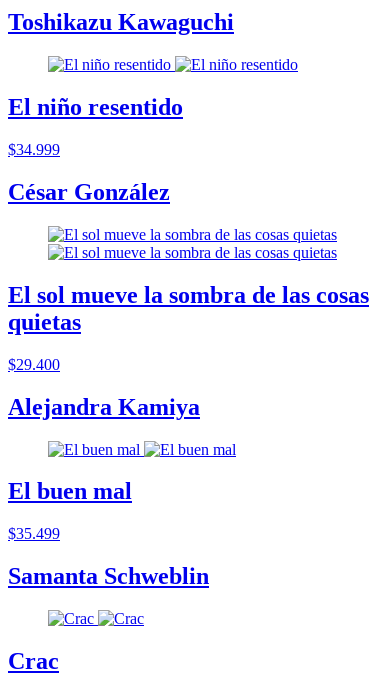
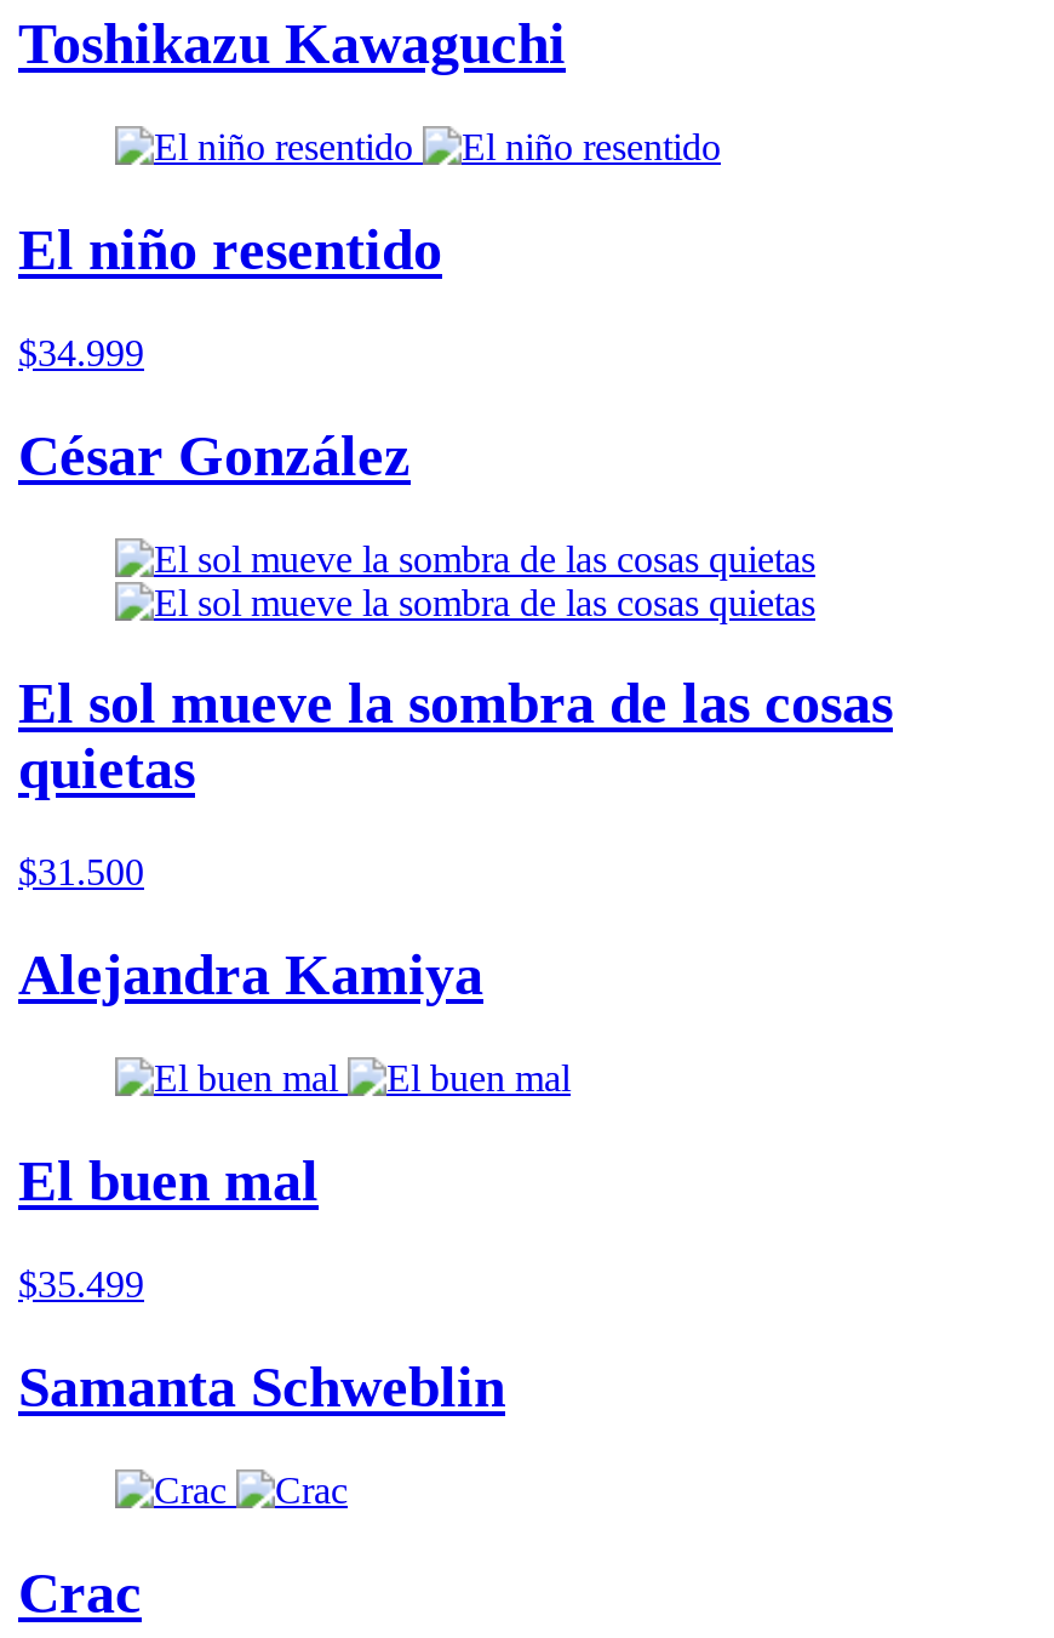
[8,356,60,373] $29.400 -> [18,852,144,893] $31.500

